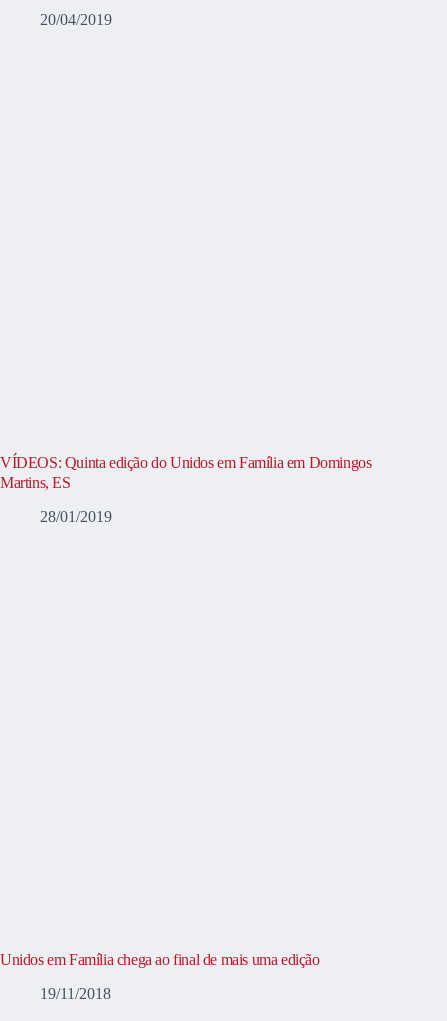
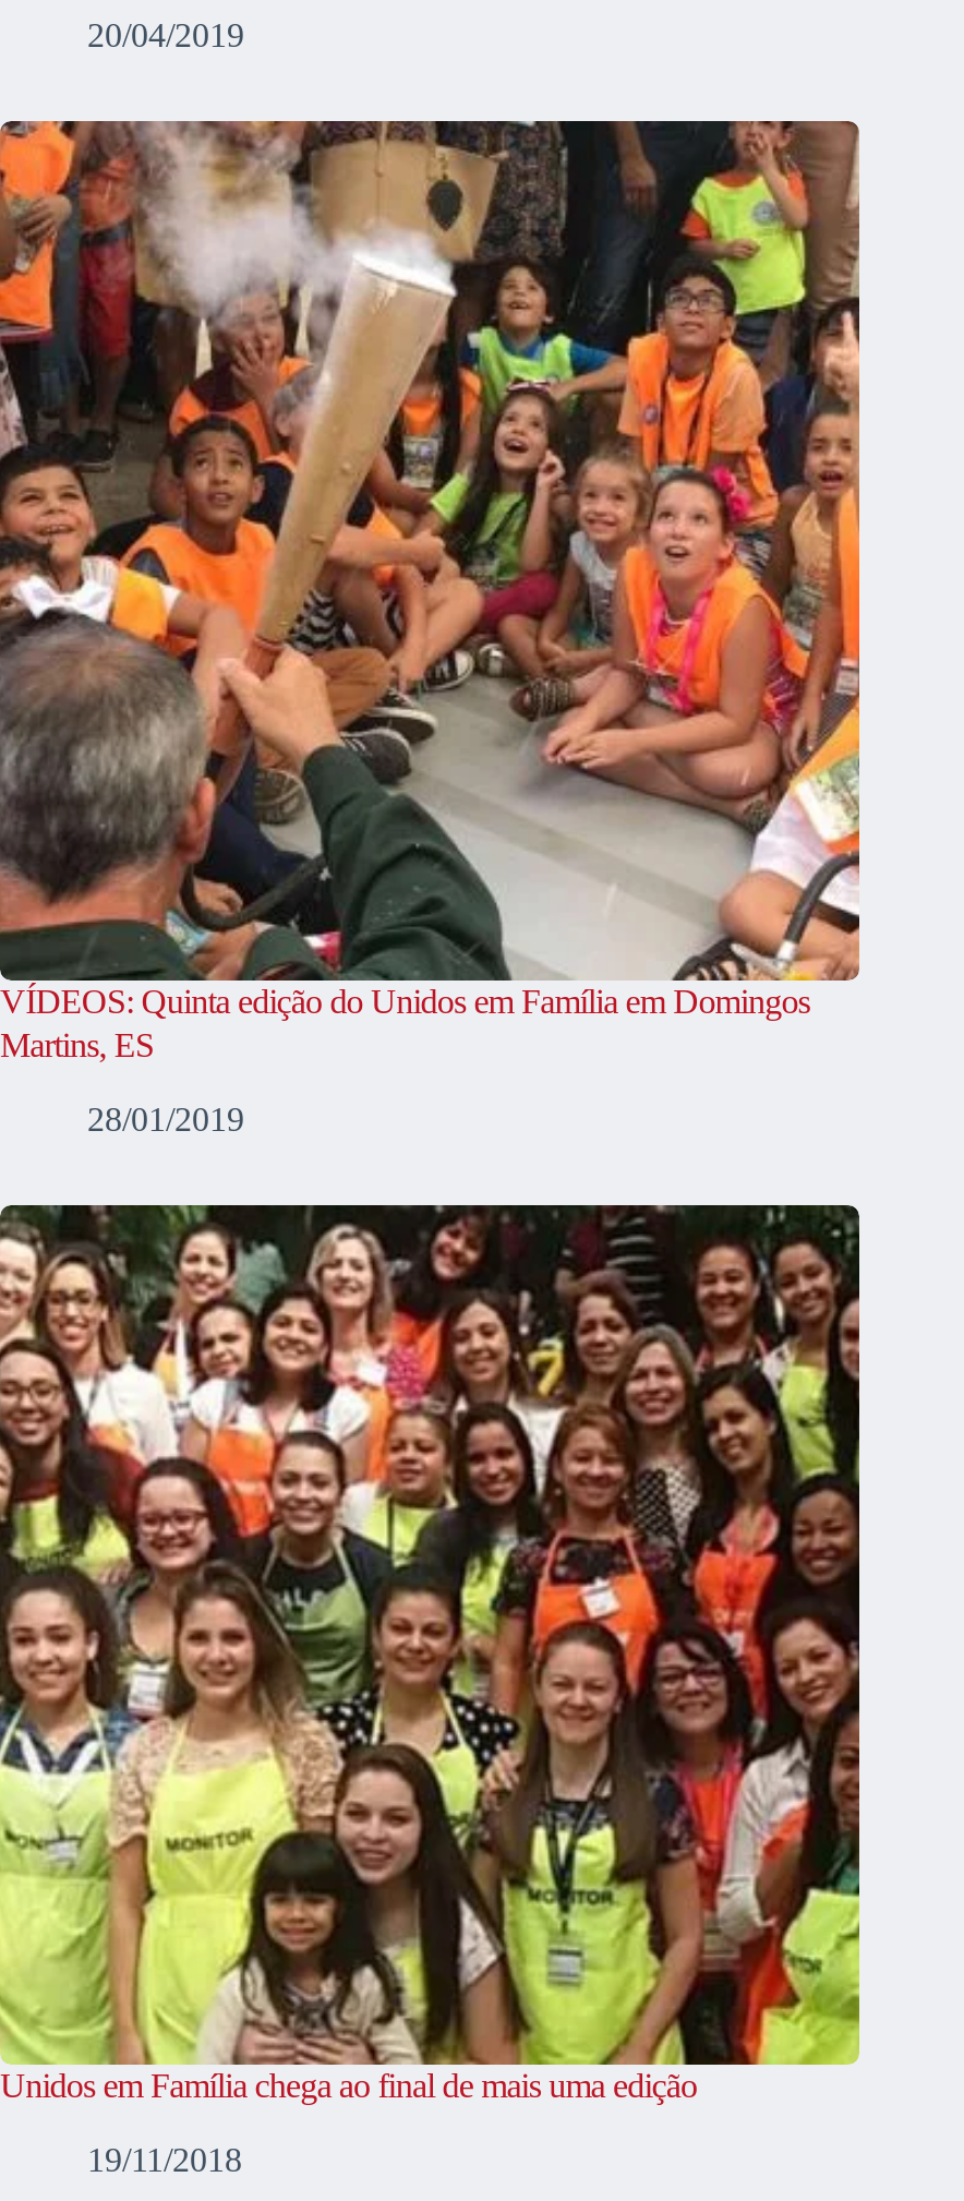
none -> [7,119,861,983] [image]
none -> [7,1203,861,2067] [image]

